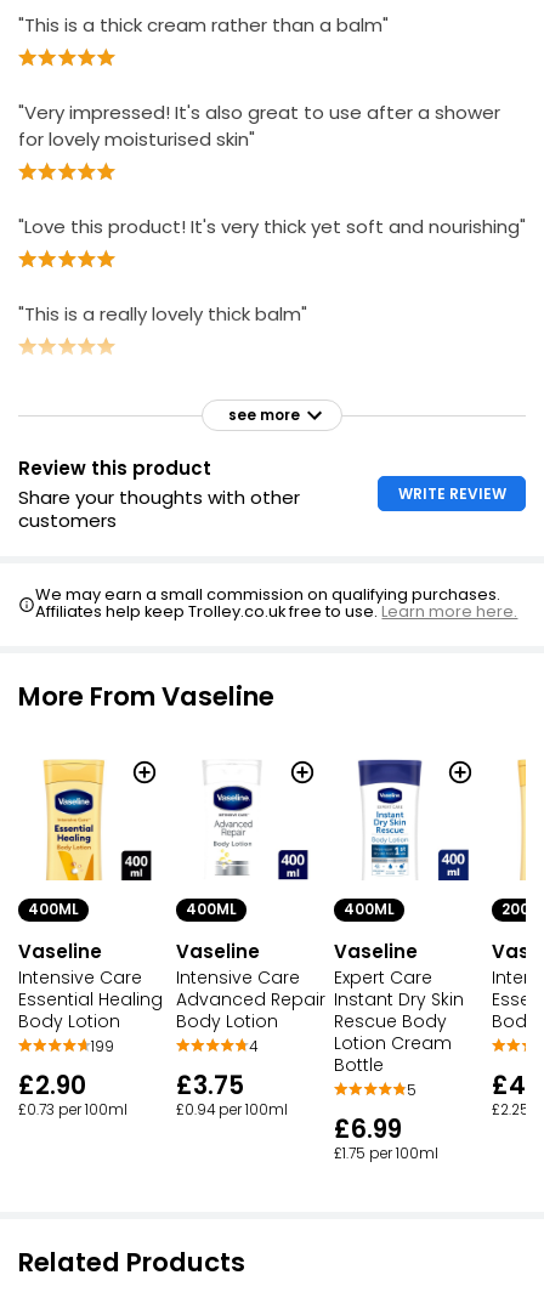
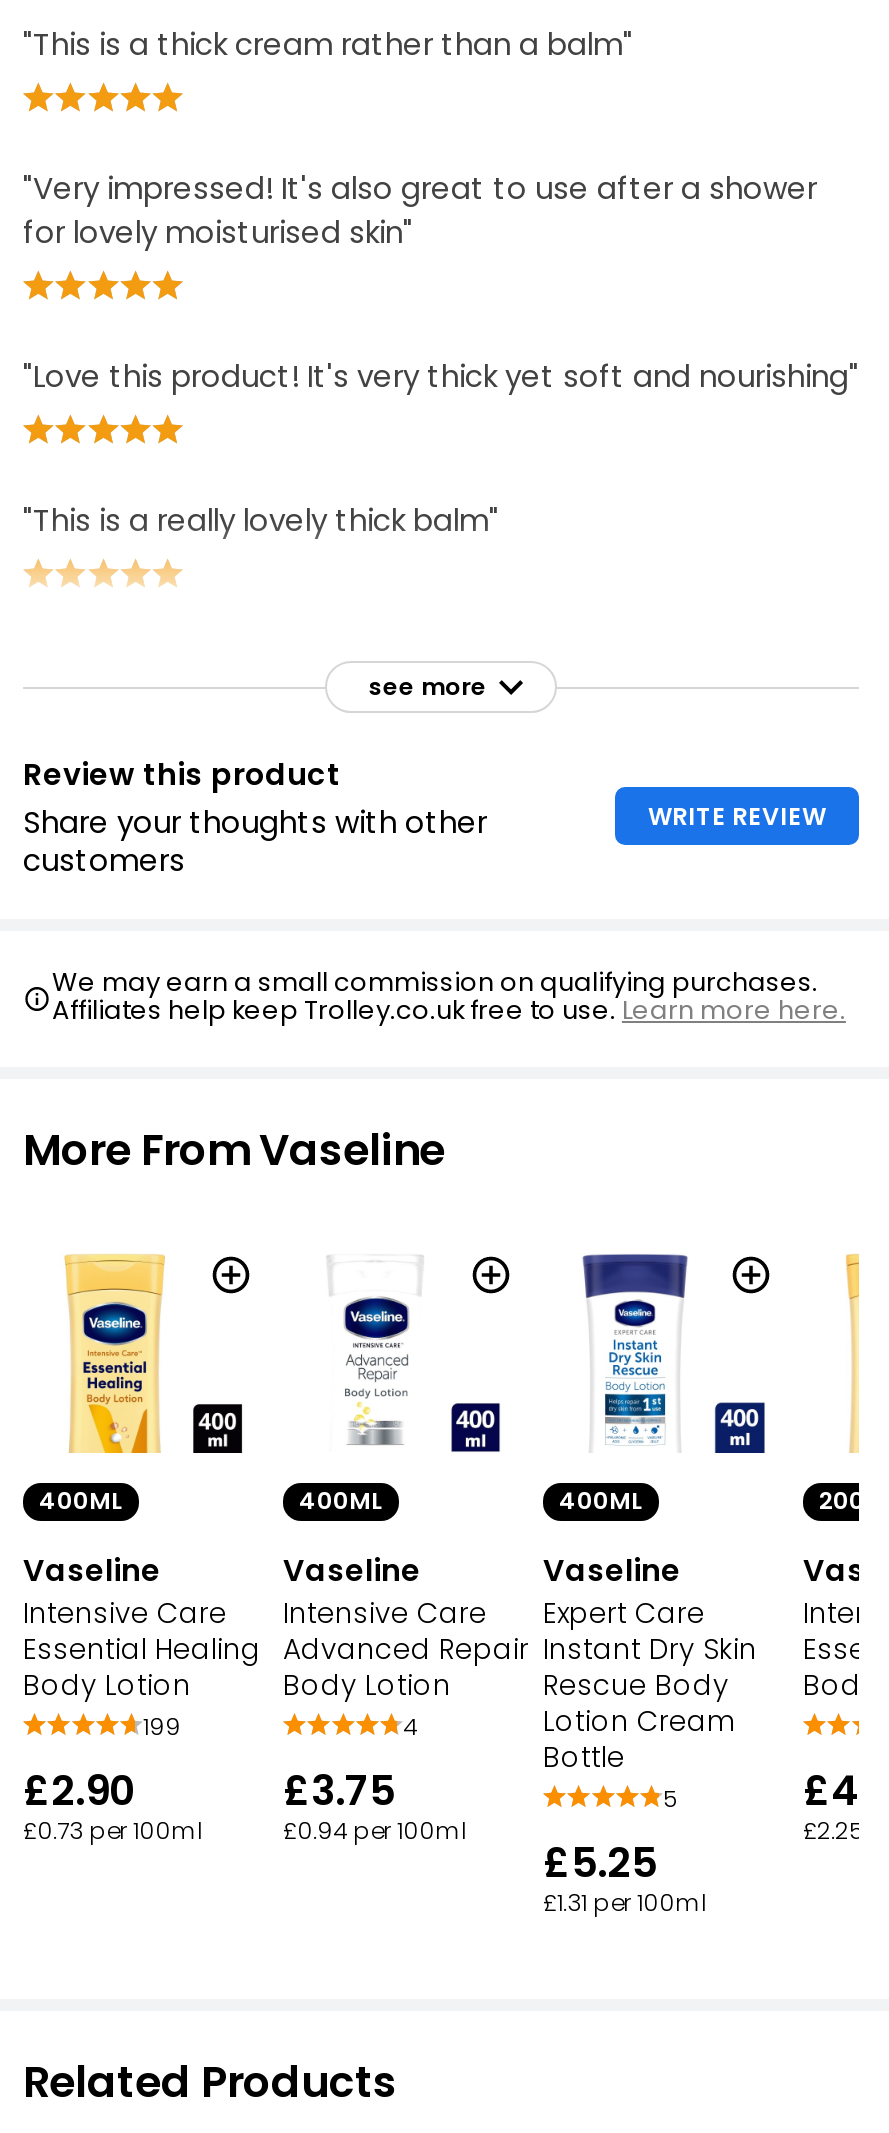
[334,1113,402,1147] £6.99 -> [543,1836,657,1892] £5.25
[334,1144,438,1164] £1.75 per 100ml -> [543,1888,707,1920] £1.31 per 100ml

